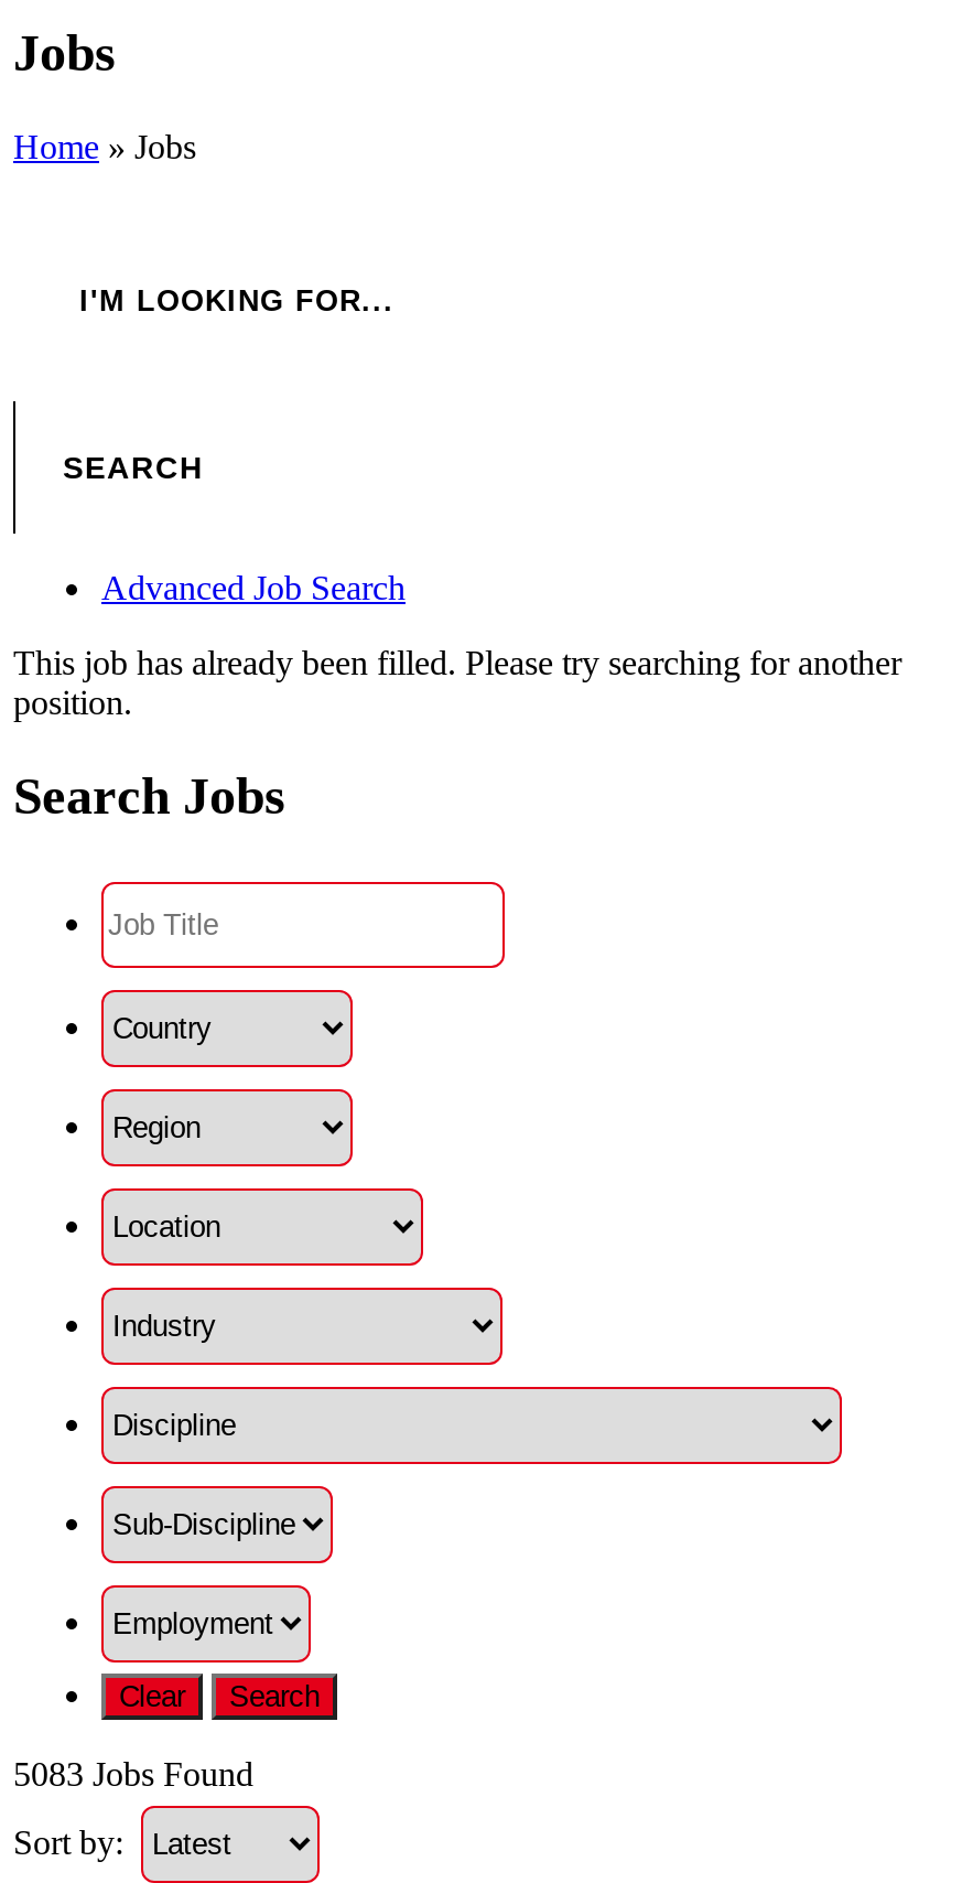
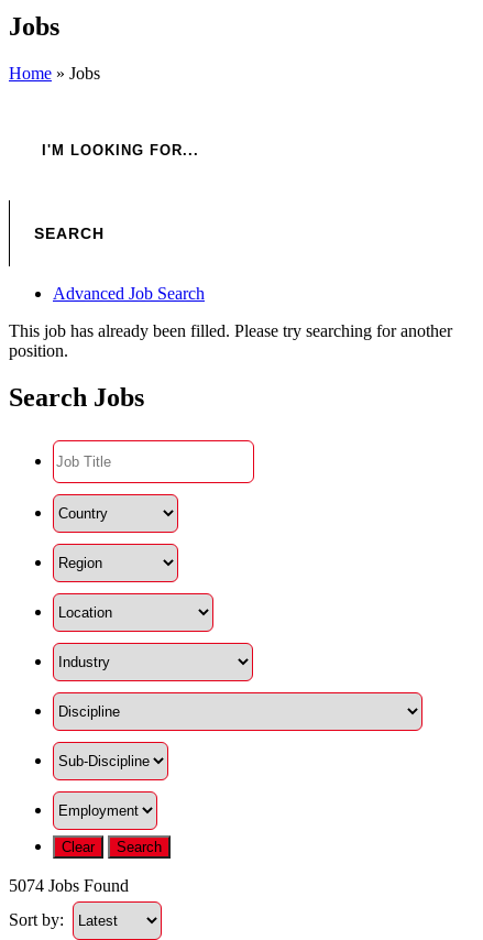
[13,1754,253,1792] 5083 Jobs Found -> [9,876,129,894] 5074 Jobs Found

